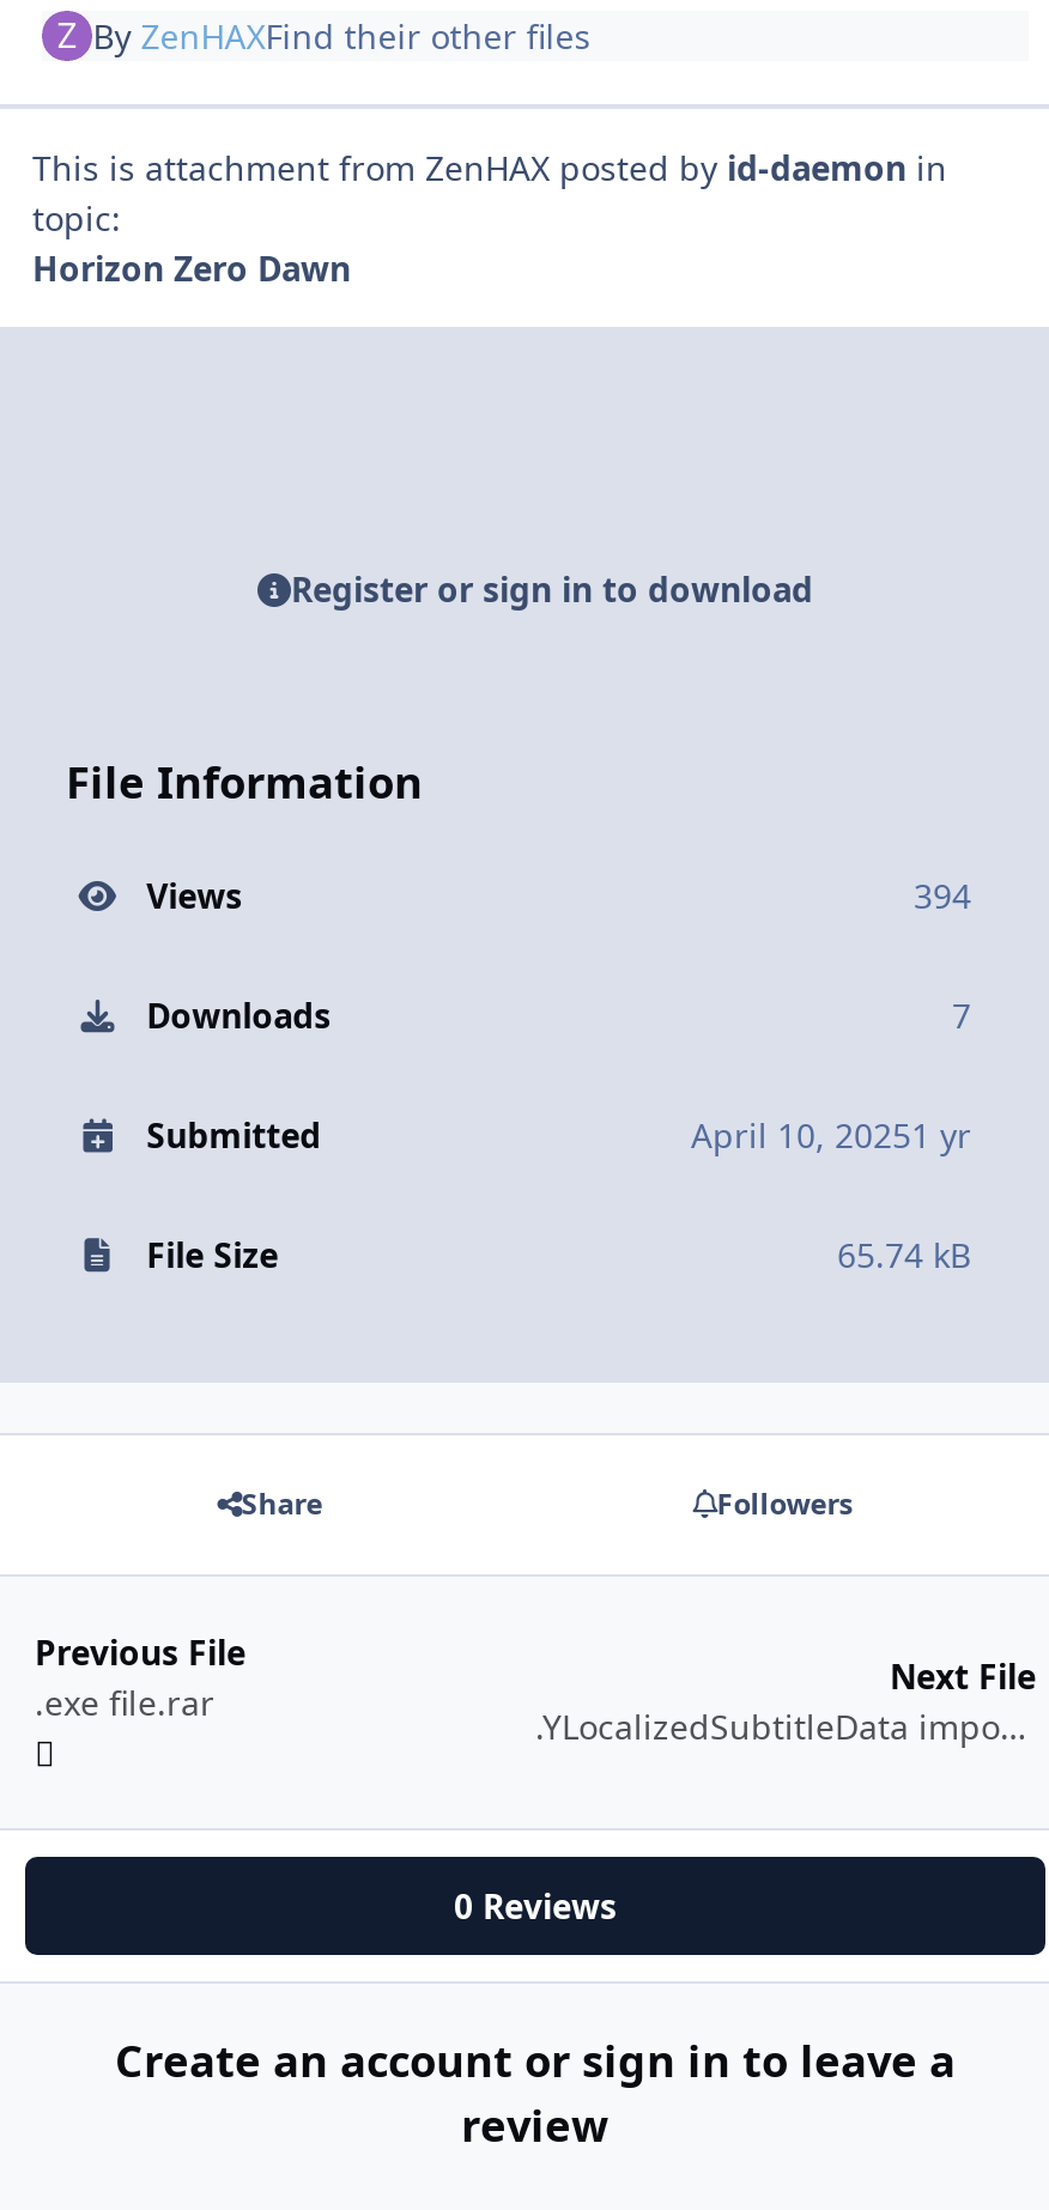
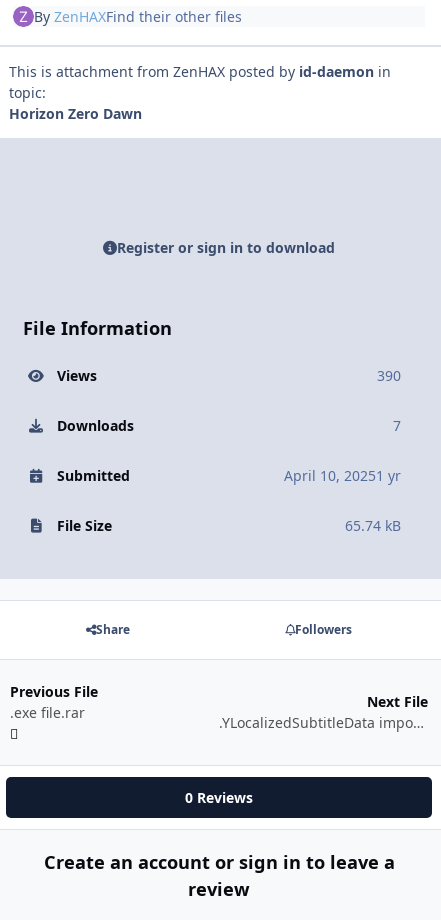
[914,873,971,918] 394 -> [377,366,401,385] 390

